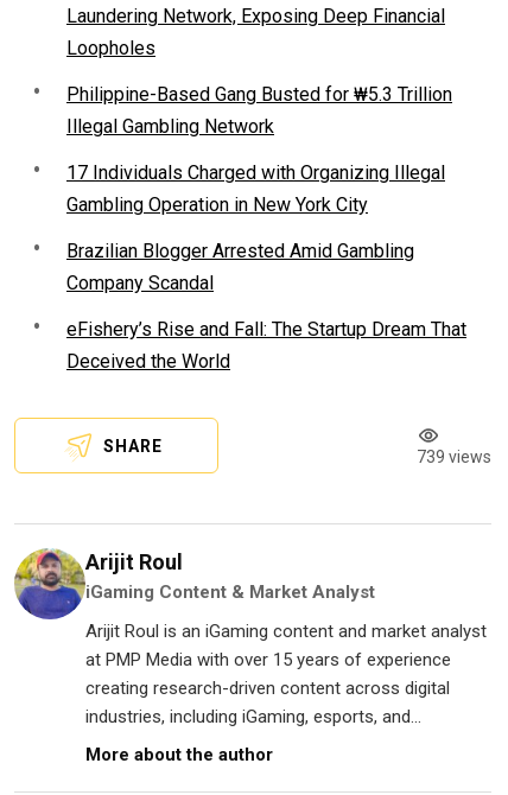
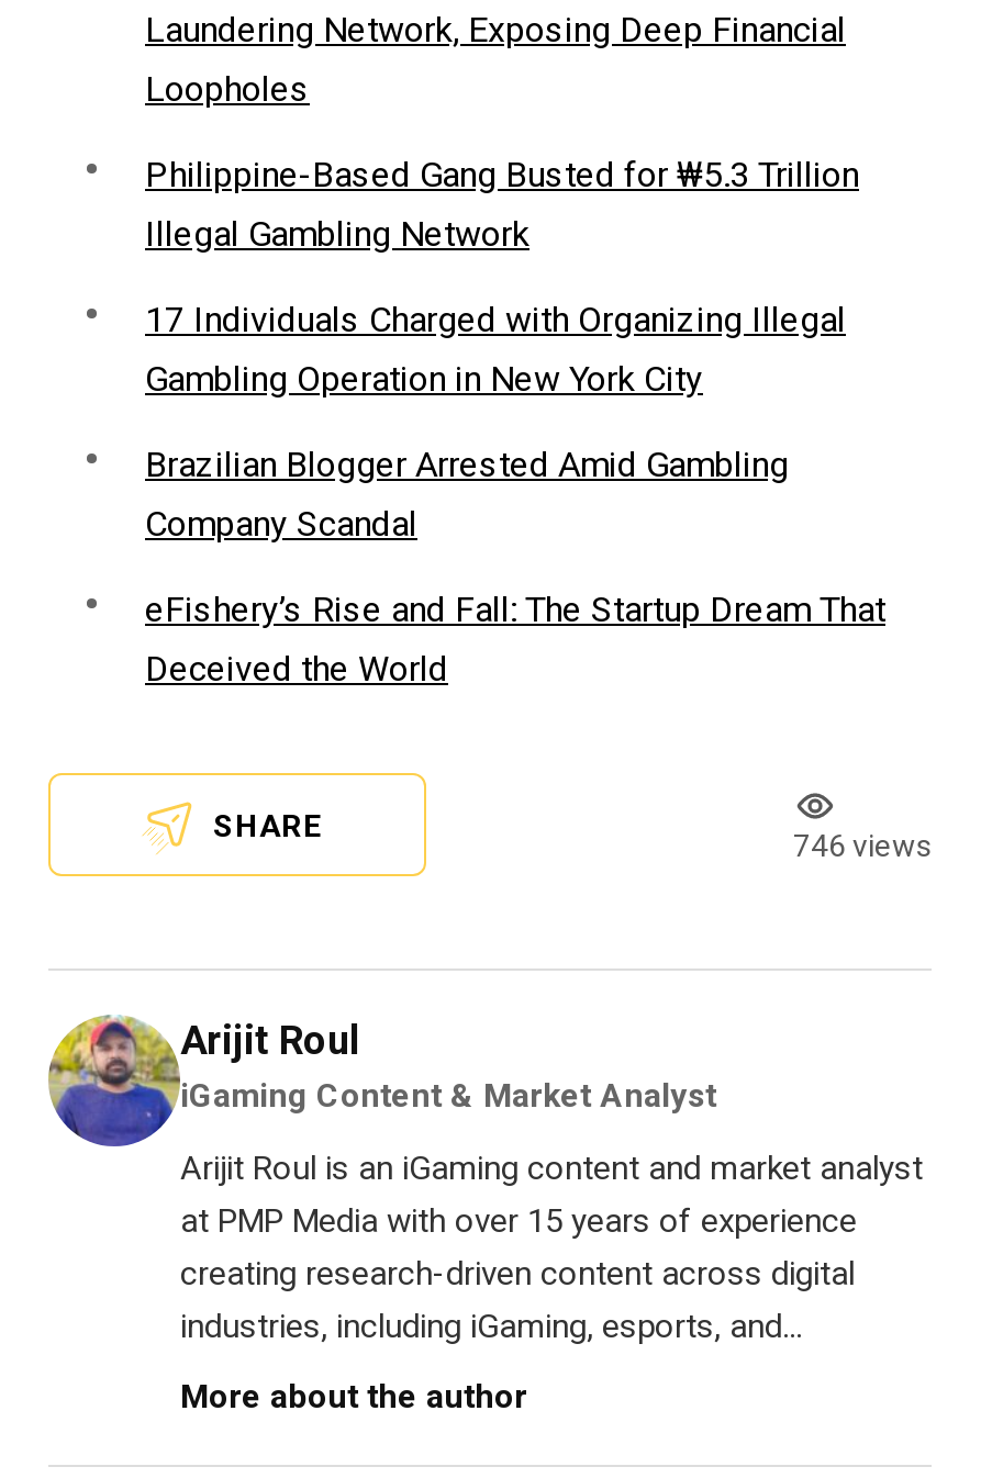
[417,448,491,467] 739 views -> [793,829,932,864] 746 views

